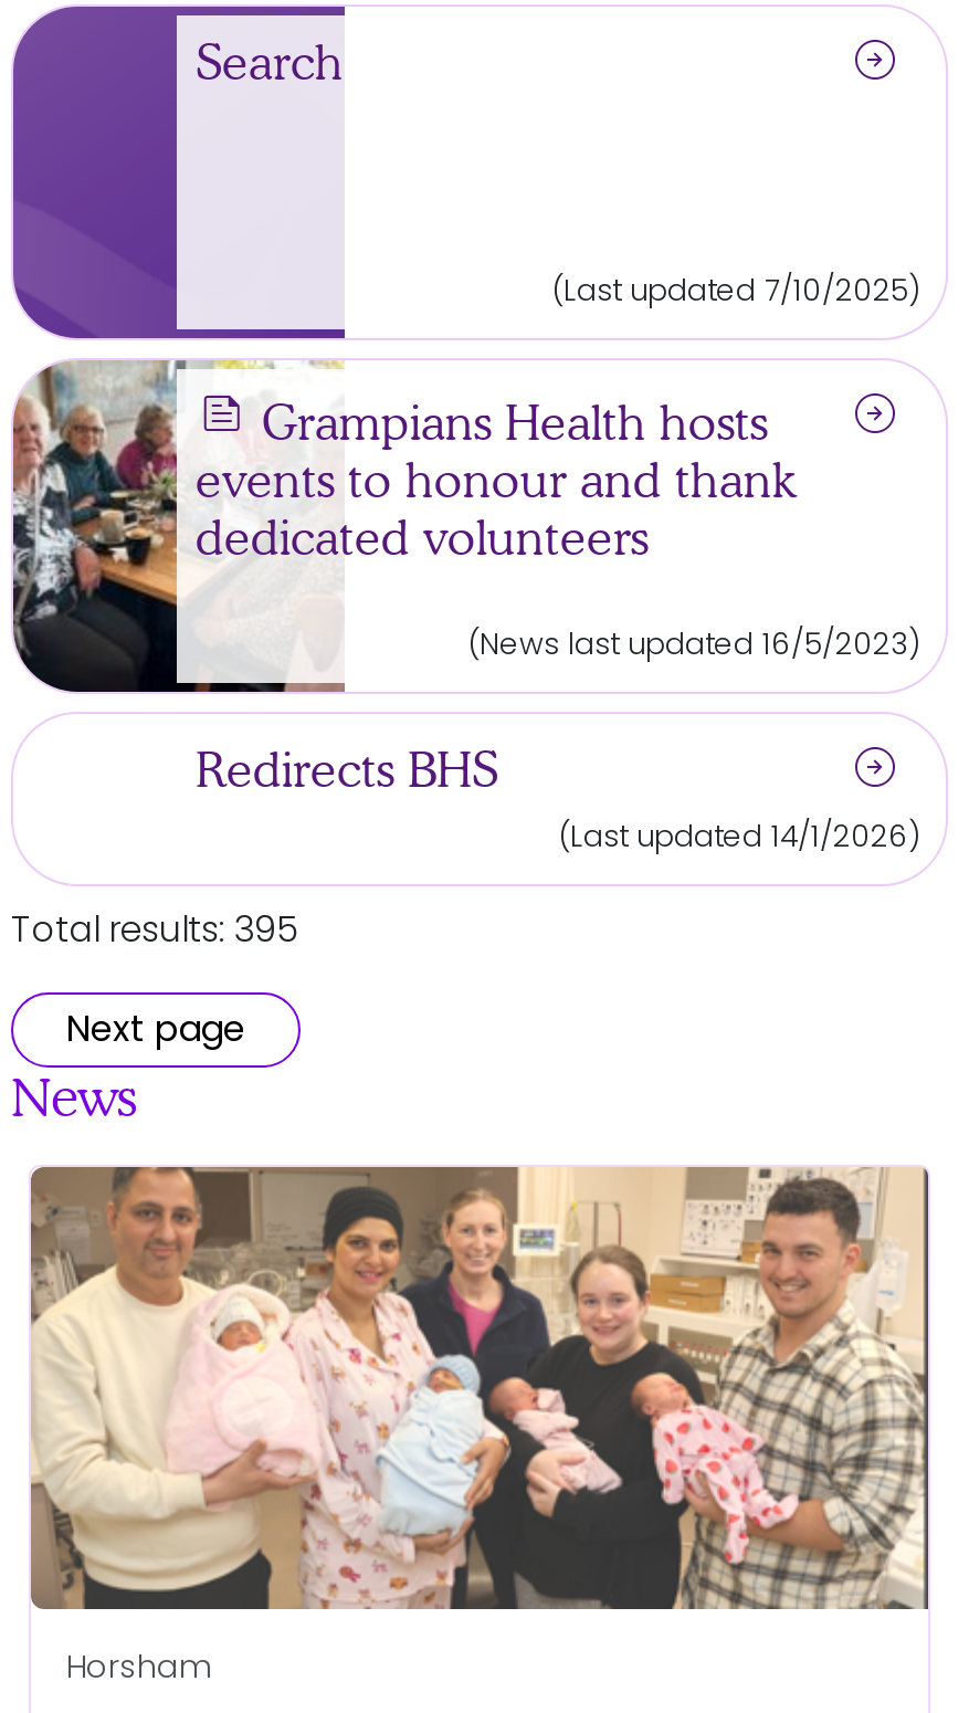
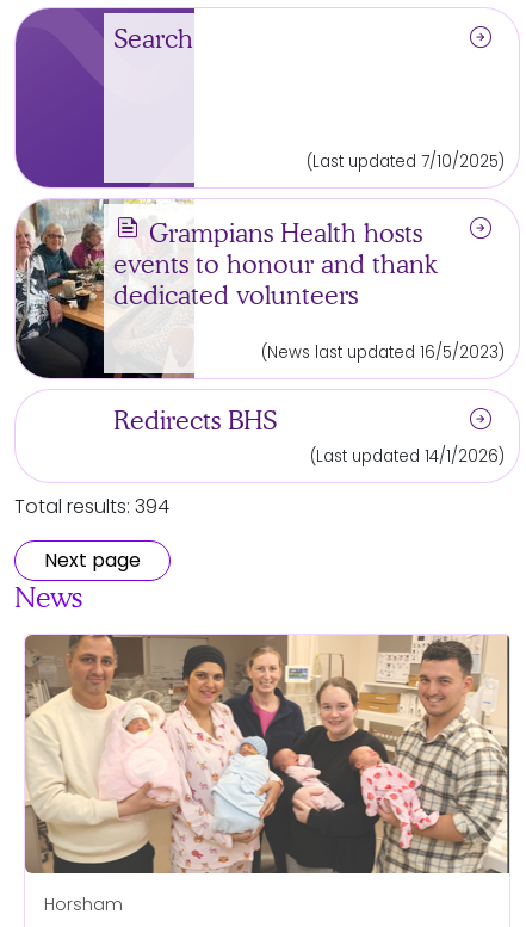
[11,904,298,955] Total results: 395 -> [14,493,169,520] Total results: 394

